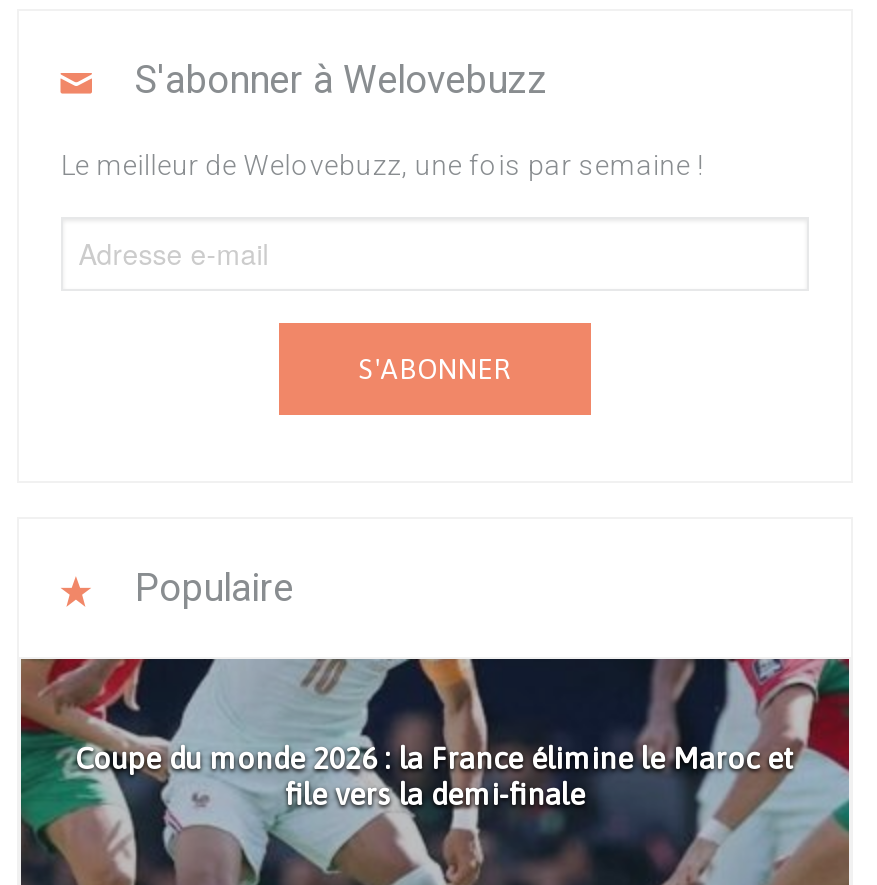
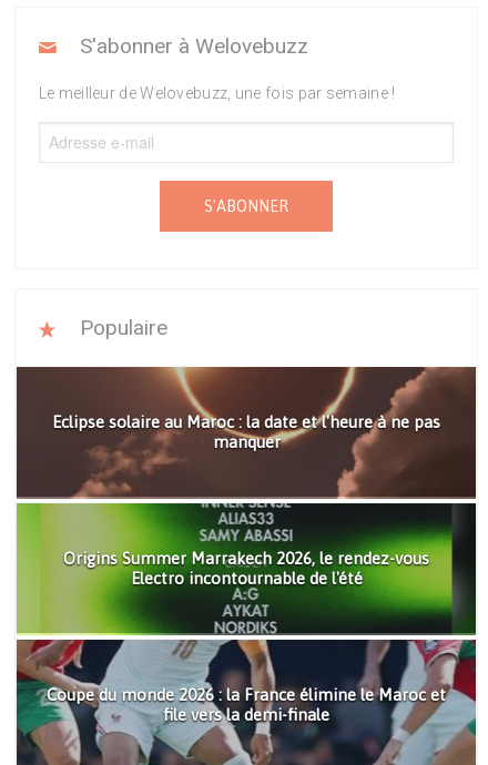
none -> [16,366,477,636] [image] | Eclipse solaire au Maroc : la date et l'heure à ne pas | manquer
none -> [63,548,429,587] Origins Summer Marrakech 2026, le rendez-vous | Electro incontournable de l'été

